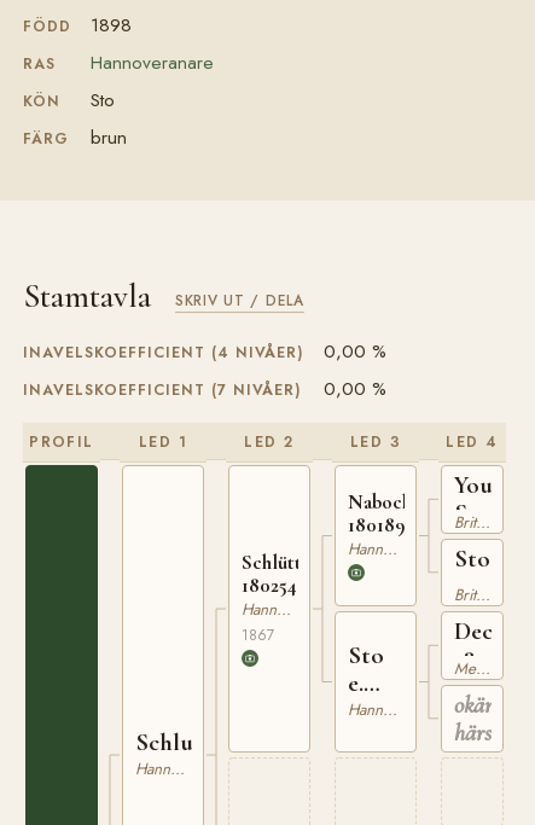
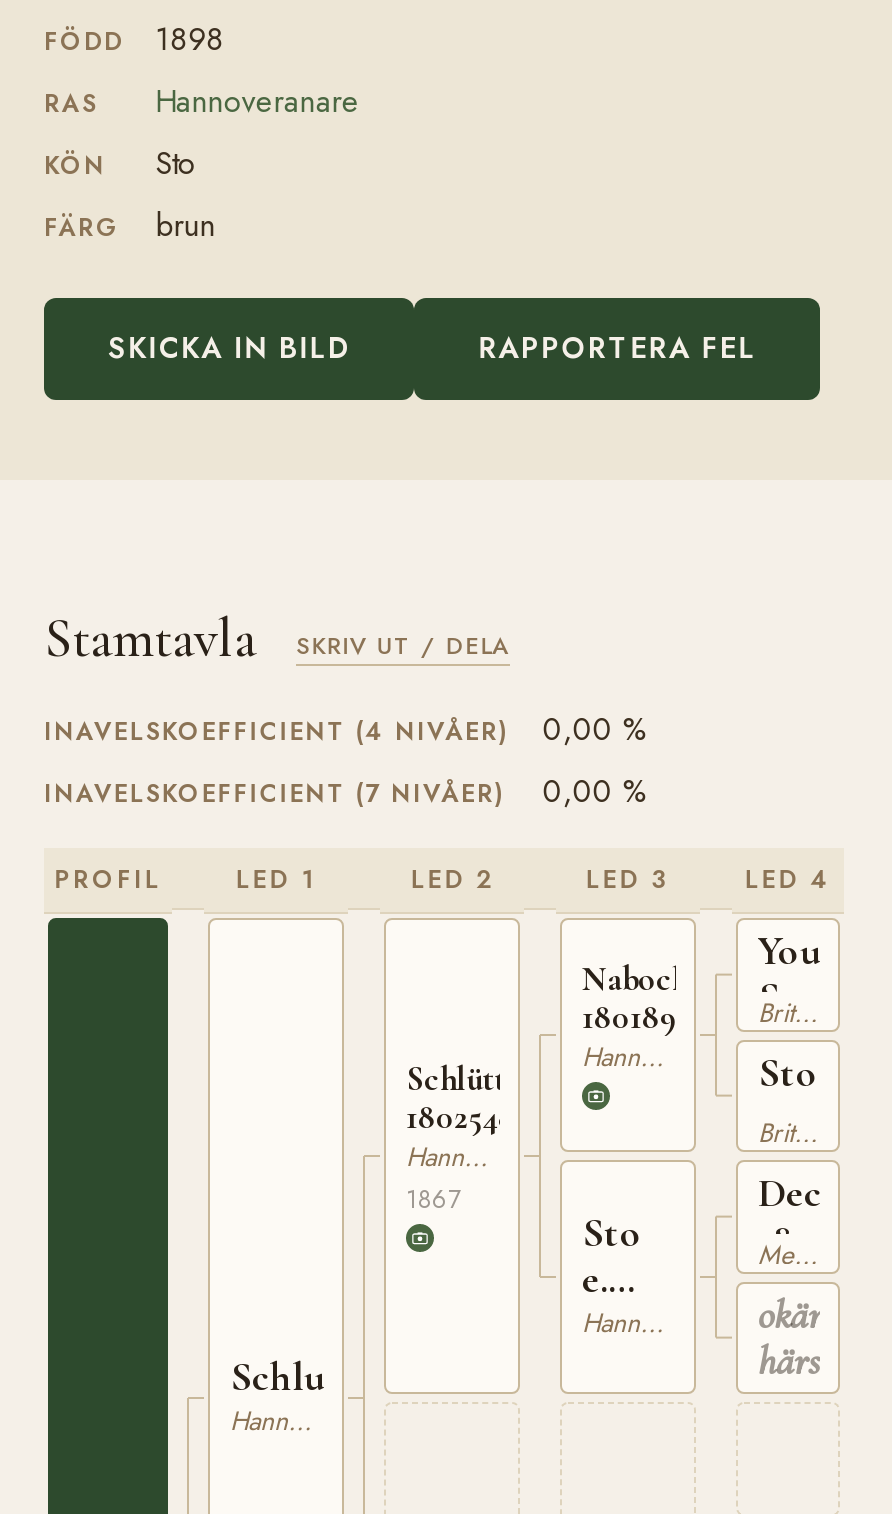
none -> [108,328,757,368] SKICKA IN BILD | RAPPORTERA FEL

